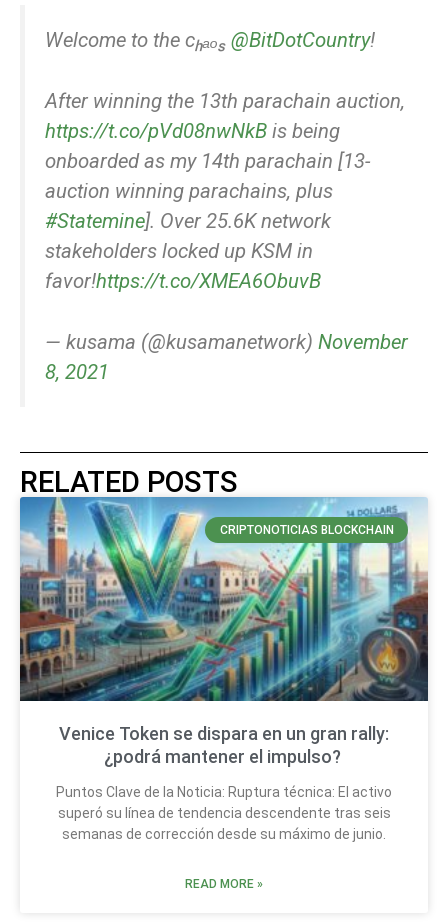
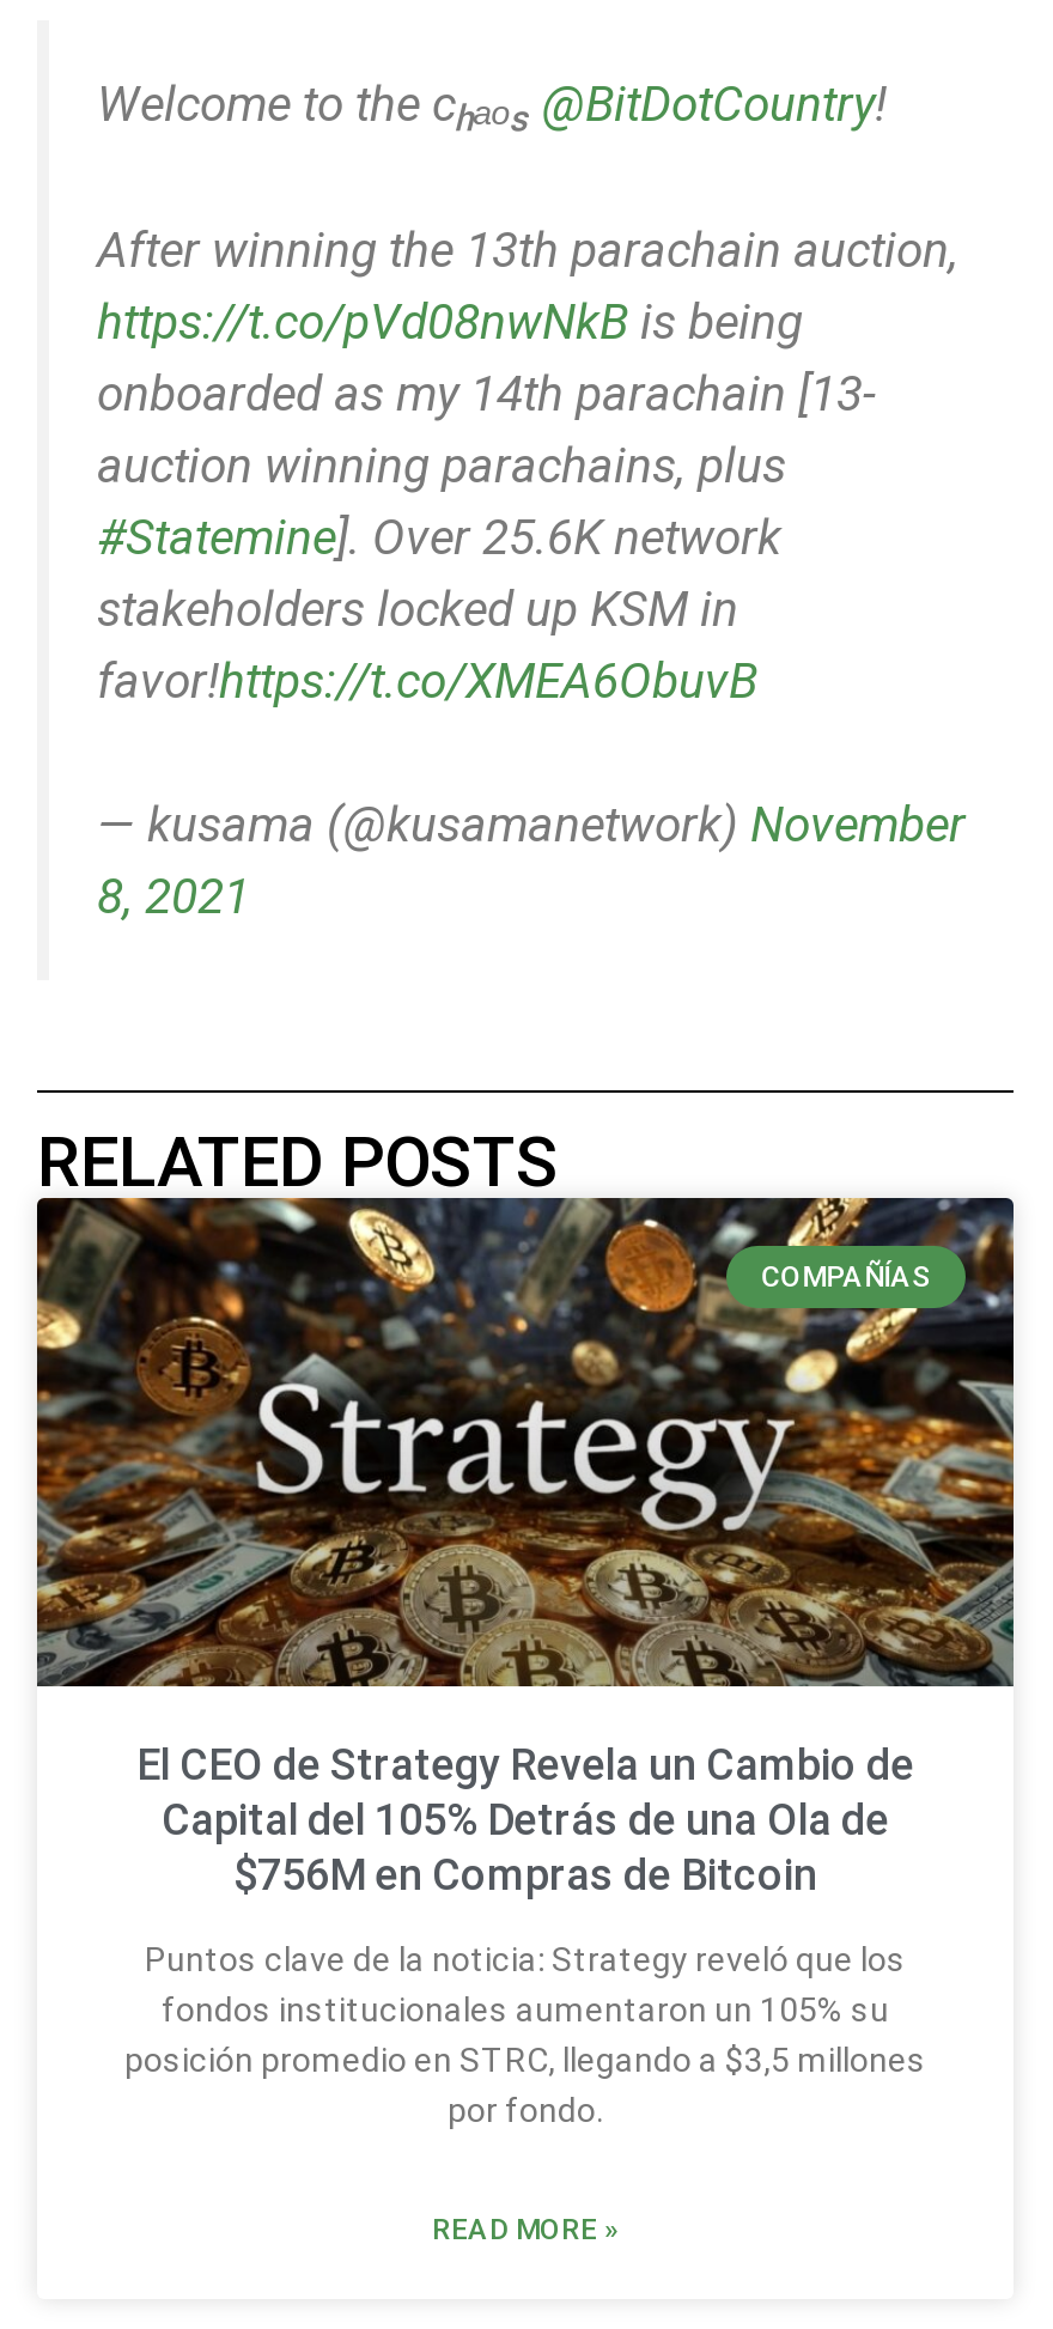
[19,496,429,702] [image] | CRIPTONOTICIAS BLOCKCHAIN -> [35,1197,1016,1690] [image] | COMPAÑÍAS
[59,723,389,767] Venice Token se dispara en un gran rally: | ¿podrá mantener el impulso? -> [136,1738,914,1898] El CEO de Strategy Revela un Cambio de | Capital del 105% Detrás de una Ola de | $756M en Compras de Bitcoin
[56,784,392,842] Puntos Clave de la Noticia: Ruptura técnica: El activo | superó su línea de tendencia descendente tras seis | semanas de corrección desde su máximo de junio. -> [124,1939,926,2128] Puntos clave de la noticia: Strategy reveló que los | fondos institucionales aumentaron un 105% su | posición promedio en STRC, llegando a $3,5 millones | por fondo.

